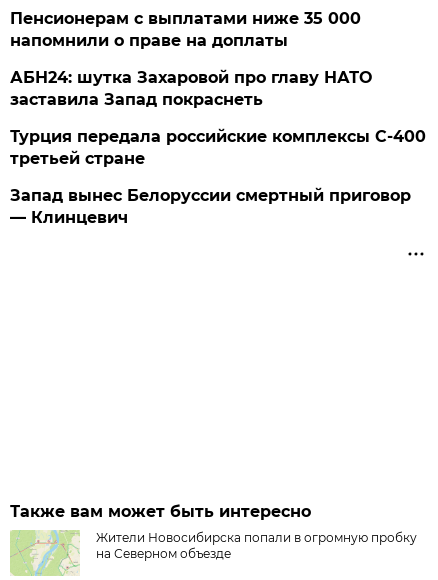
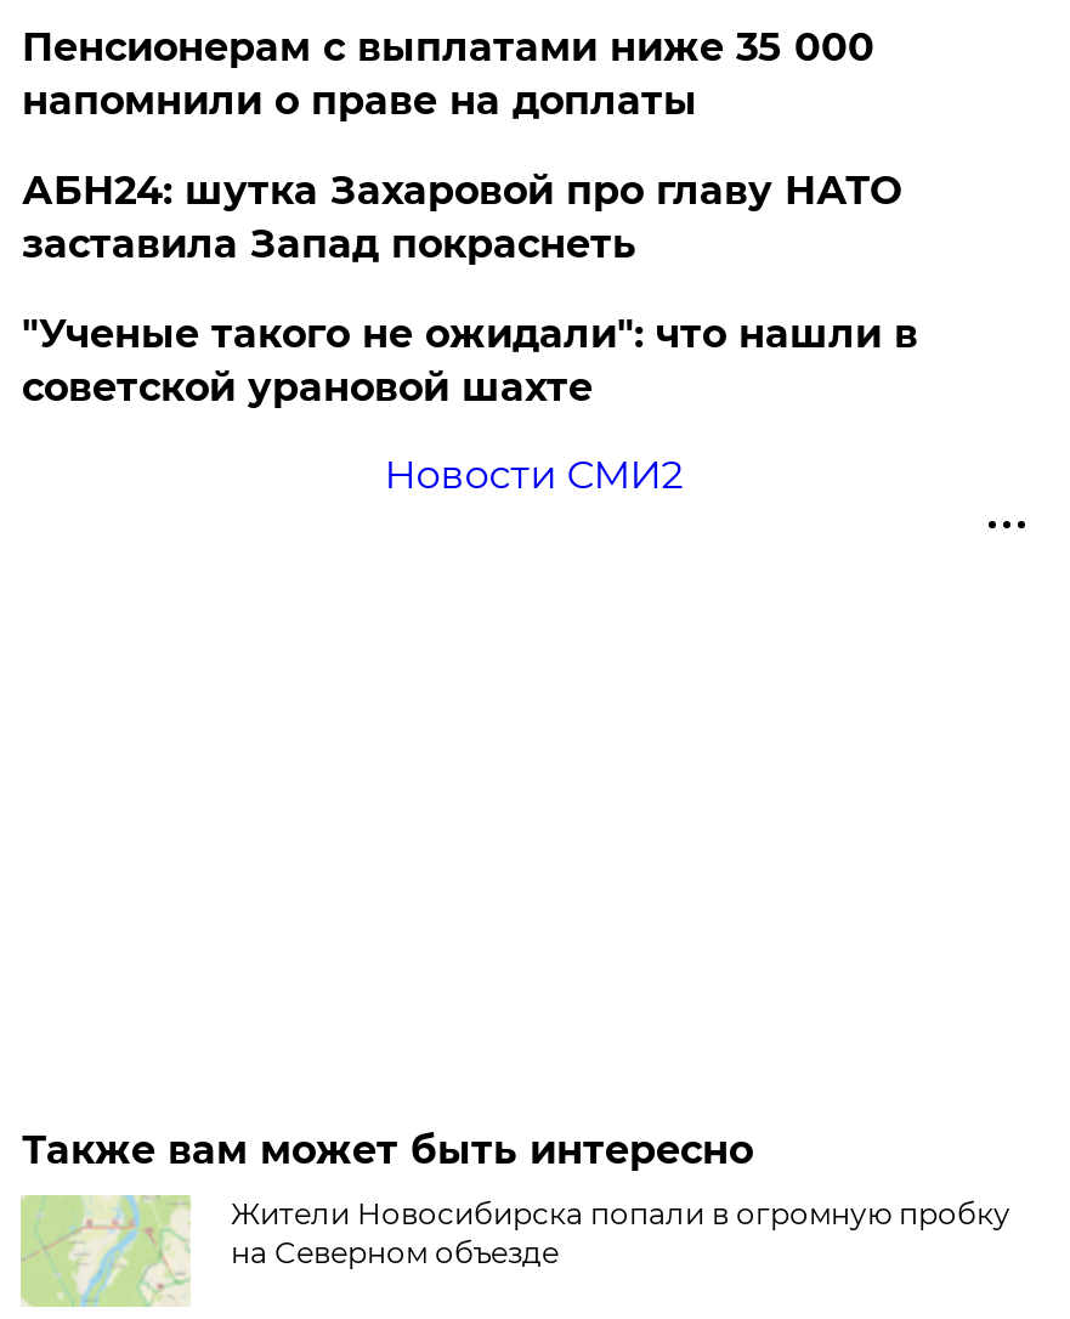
[10,127,426,168] Турция передала российские комплексы С-400 | третьей стране -> [22,312,918,411] "Ученые такого не ожидали": что нашли в | советской урановой шахте
[10,186,411,227] Запад вынес Белоруссии смертный приговор | — Клинцевич -> [384,453,683,499] Новости СМИ2

